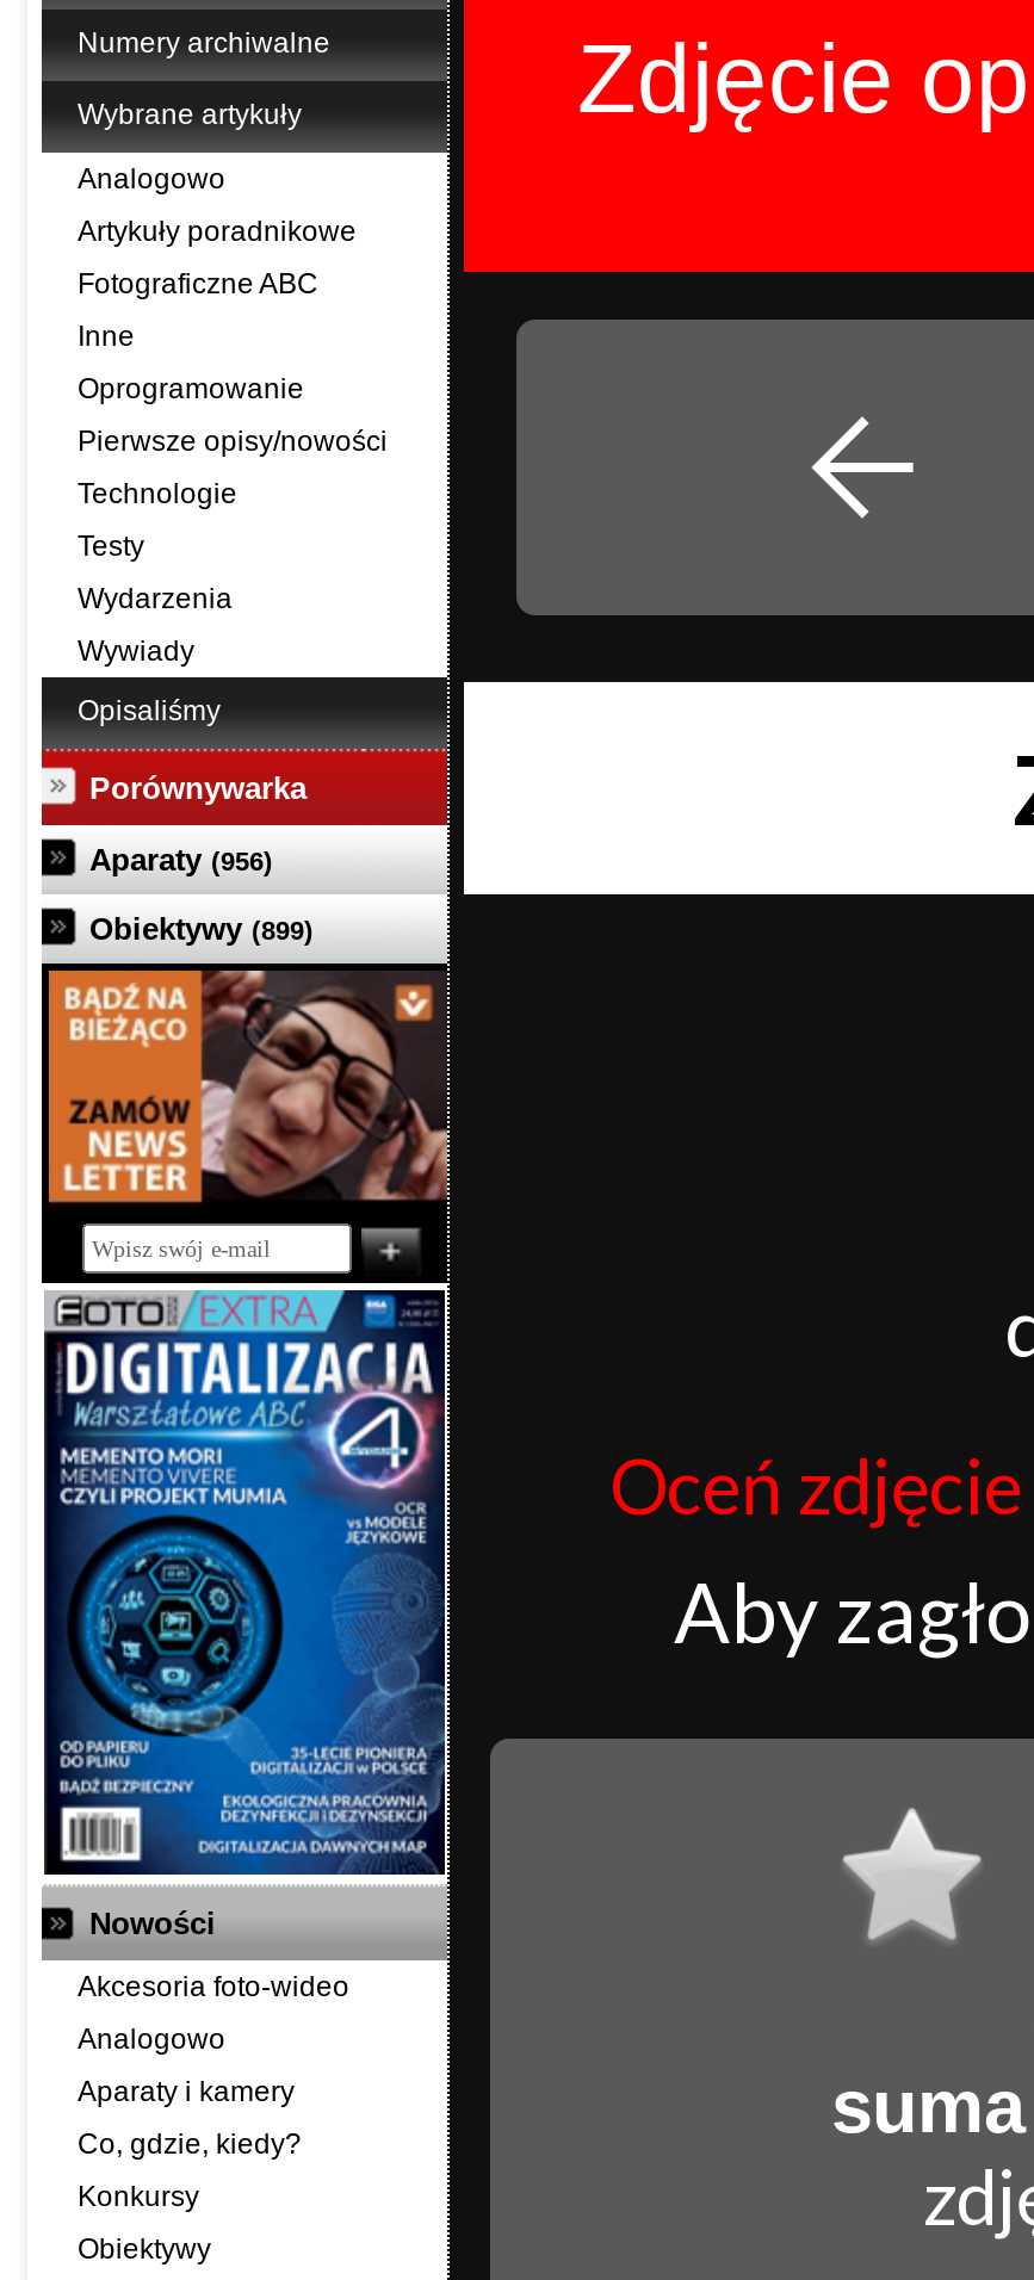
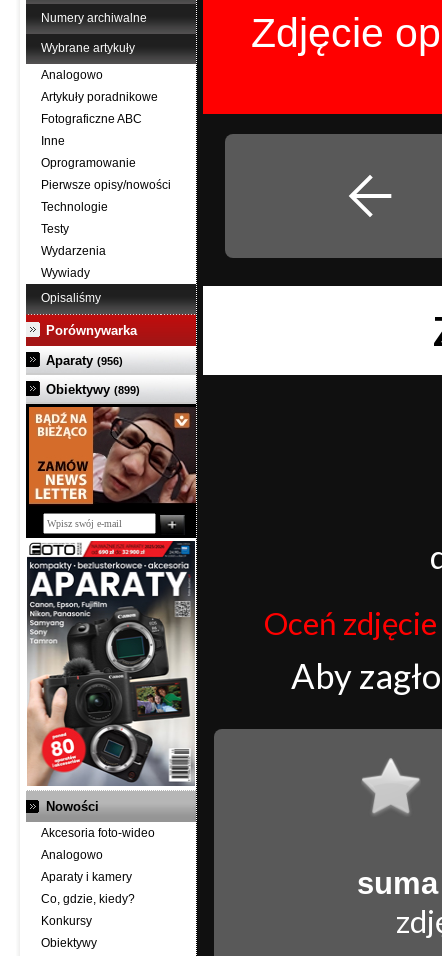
[42,1288,447,1877] [image] -> [27,540,196,787] [image]

